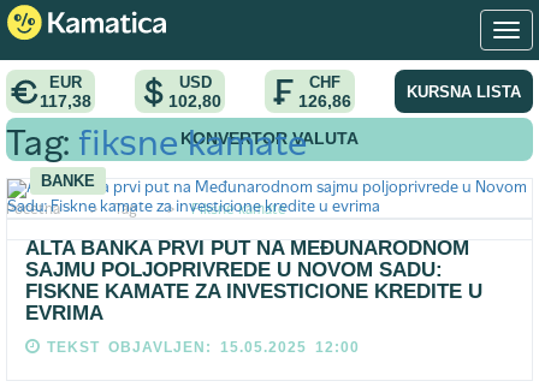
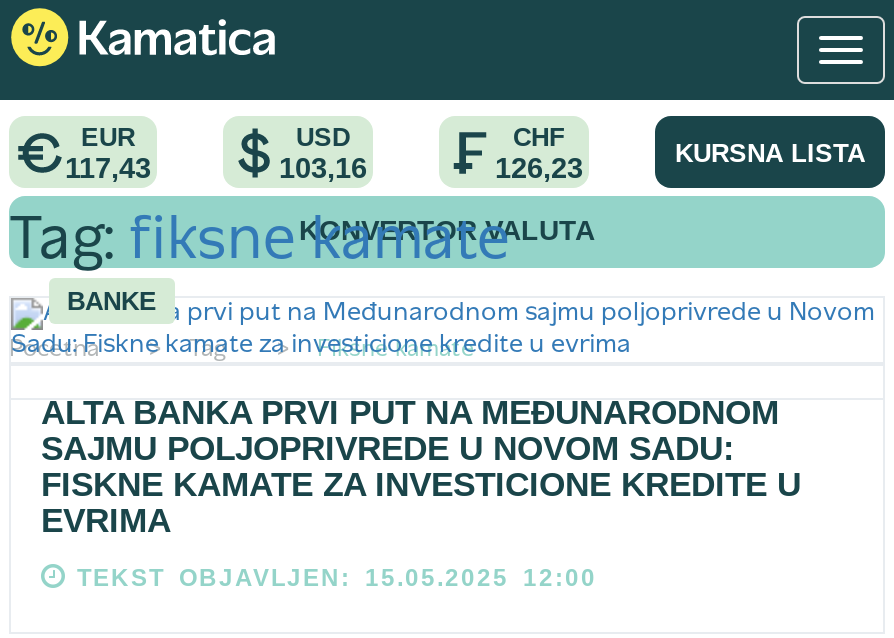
[40,91,91,110] 117,38 -> [65,151,151,183] 117,43
[168,91,221,110] 102,80 -> [279,151,367,183] 103,16
[298,91,351,110] 126,86 -> [495,151,583,183] 126,23

